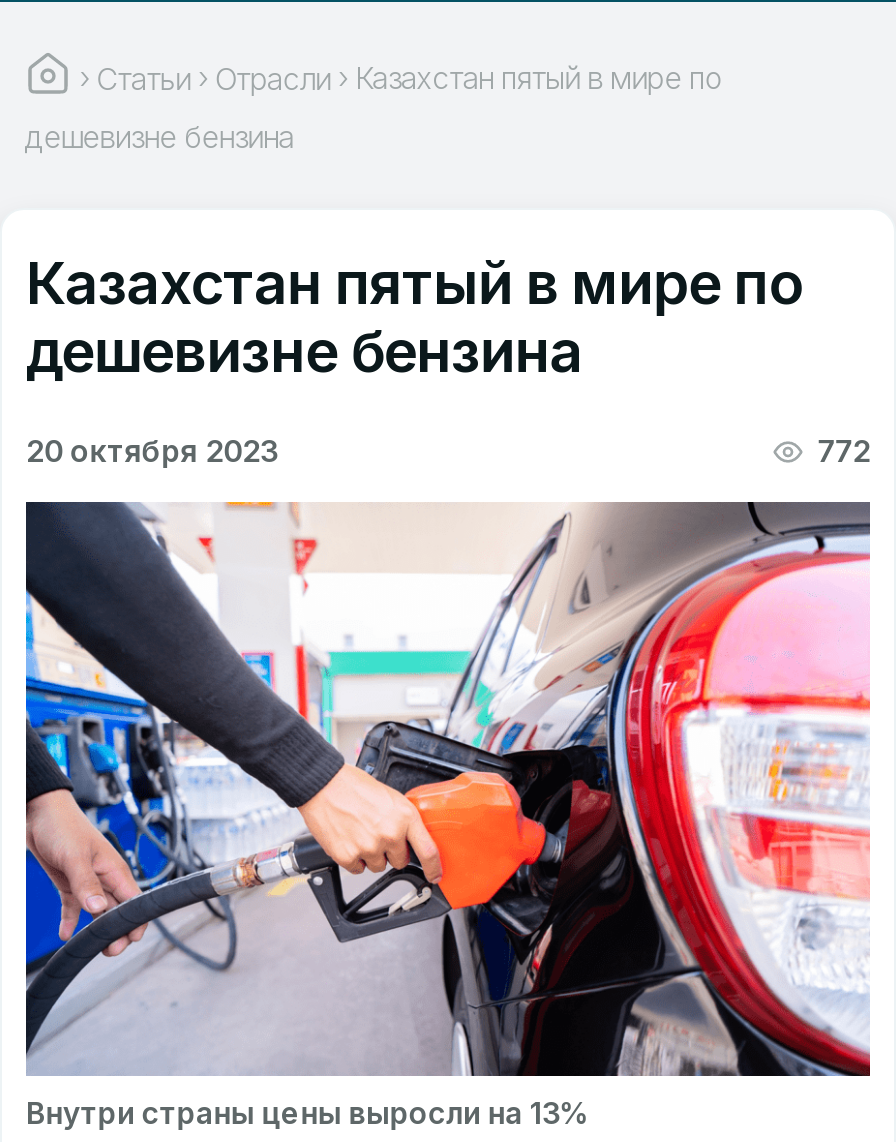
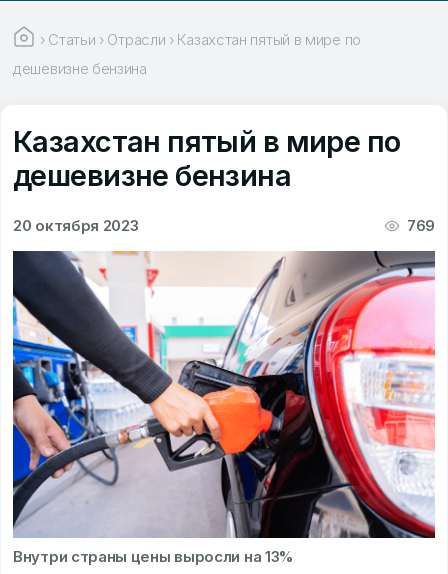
[803,432,870,470] 772 -> [399,216,435,235] 769

